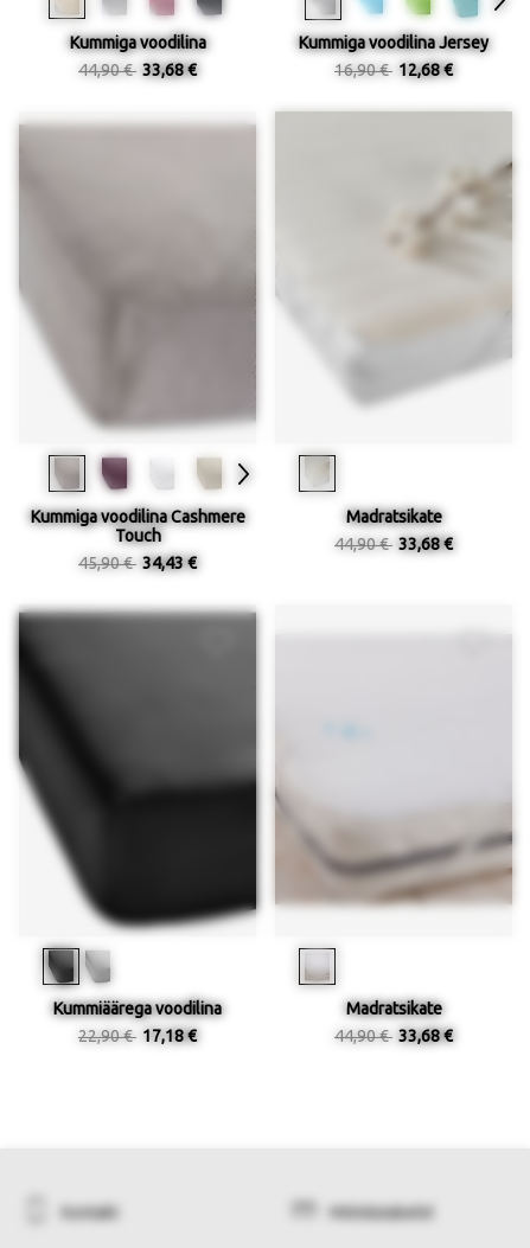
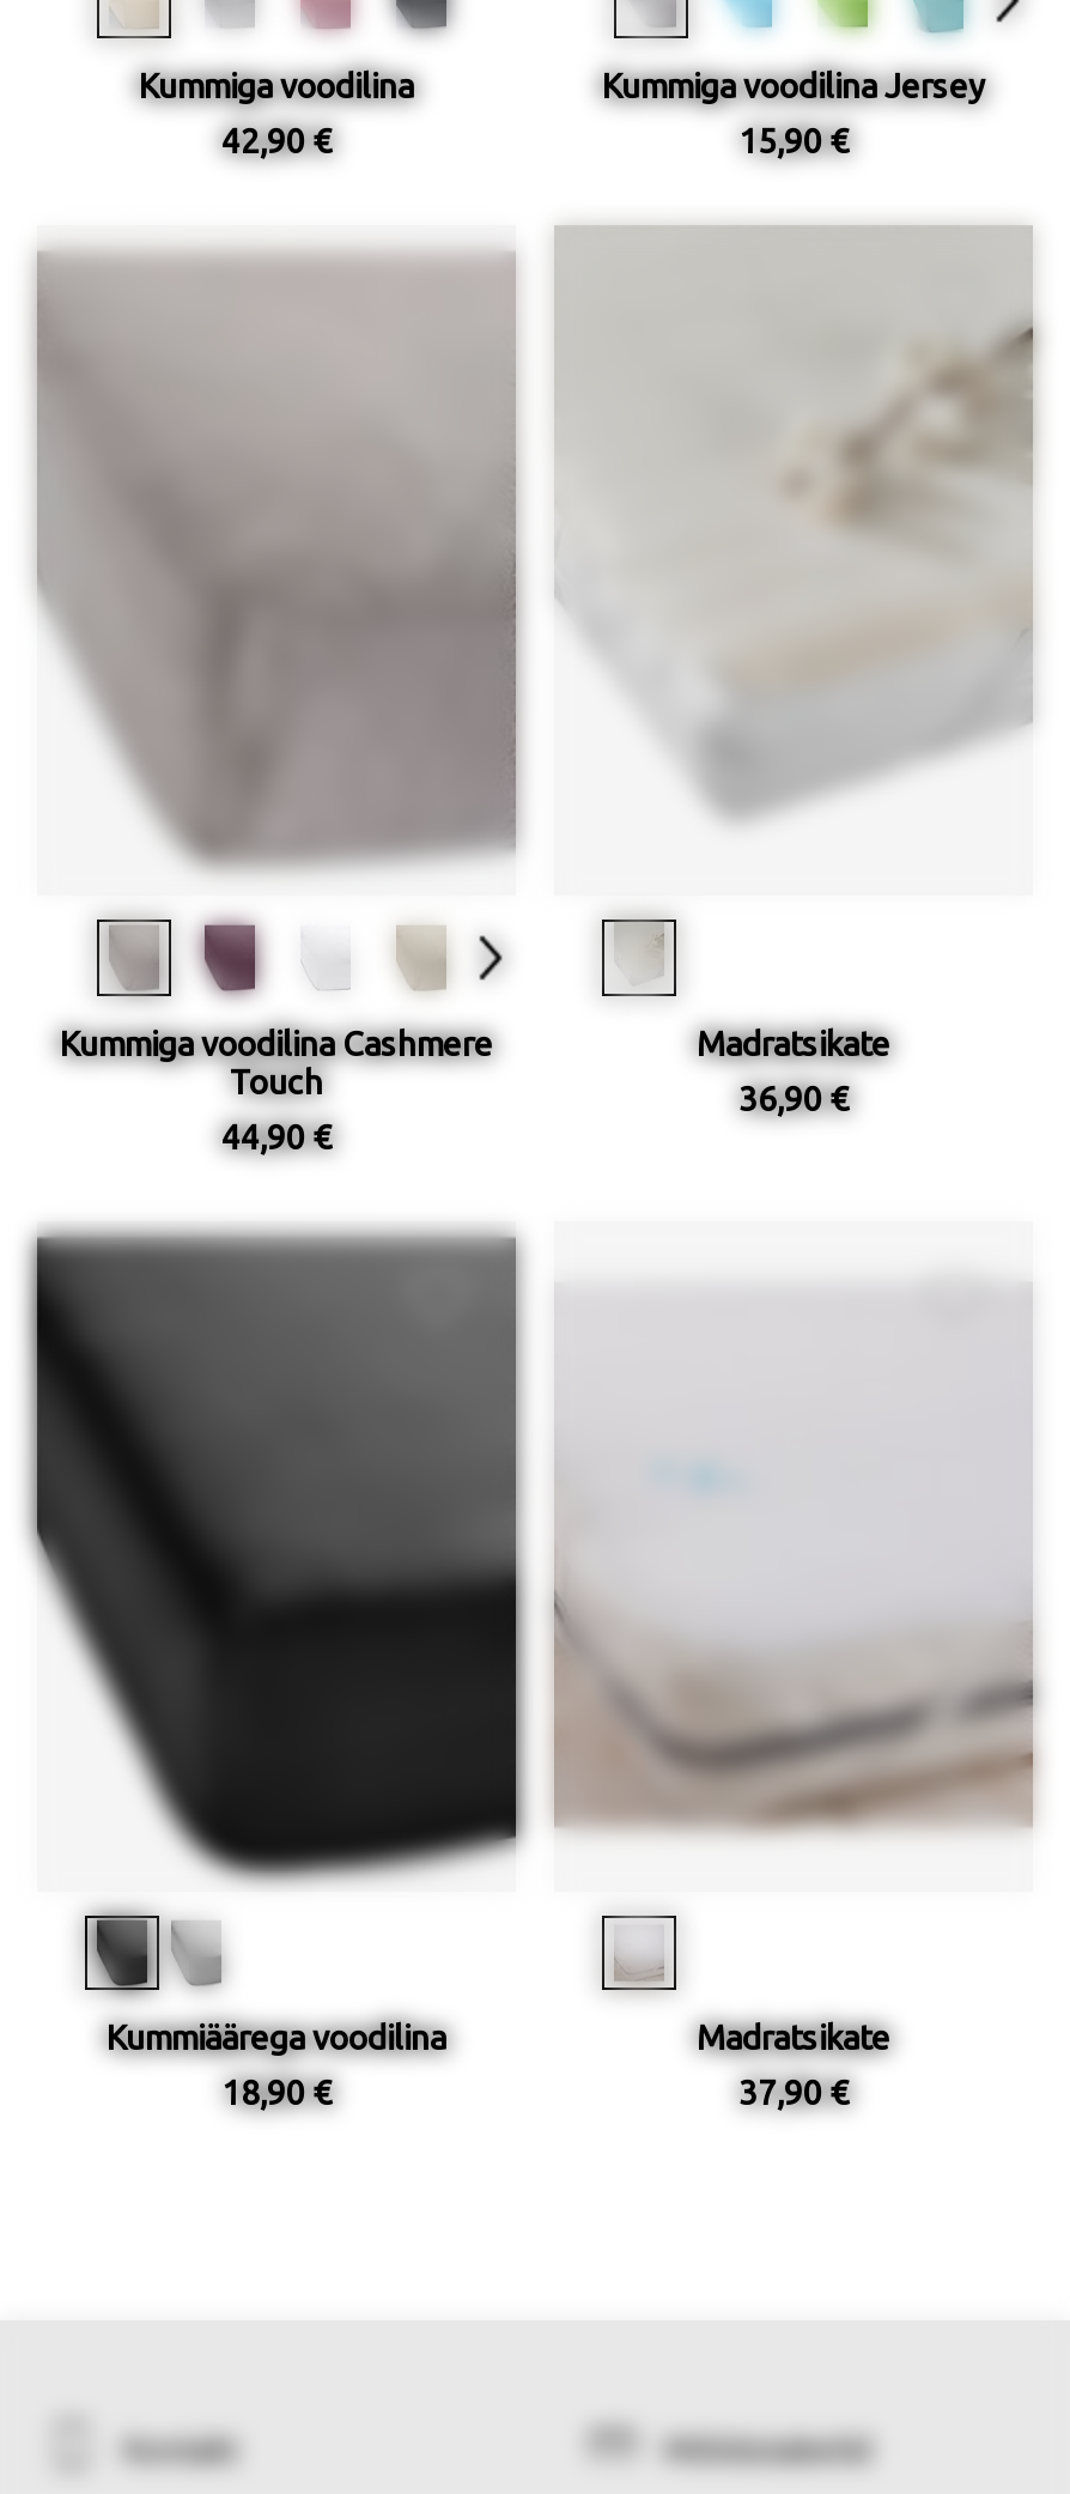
[78,60,197,79] 44,90 € 33,68 € -> [221,122,332,160] 42,90 €
[334,60,453,79] 16,90 € 12,68 € -> [738,122,849,160] 15,90 €
[334,534,453,553] 44,90 € 33,68 € -> [738,1079,849,1117] 36,90 €
[78,553,197,572] 45,90 € 34,43 € -> [221,1117,332,1155] 44,90 €
[78,1026,197,1045] 22,90 € 17,18 € -> [221,2074,332,2112] 18,90 €
[334,1026,453,1045] 44,90 € 33,68 € -> [738,2074,849,2112] 37,90 €

